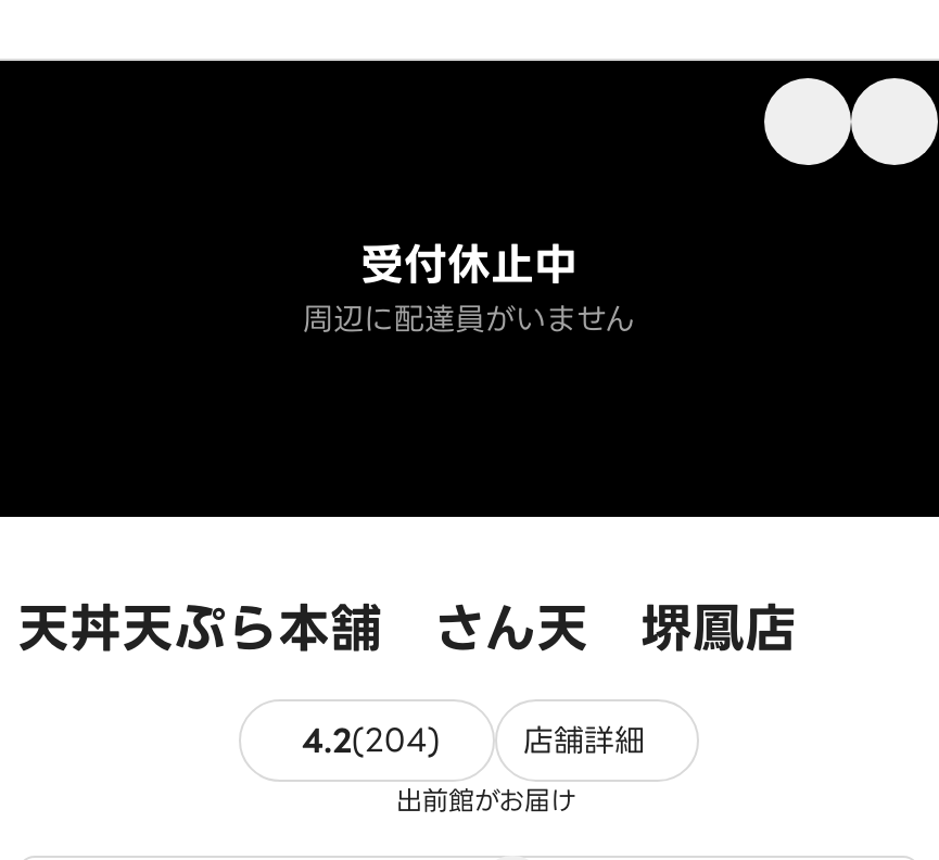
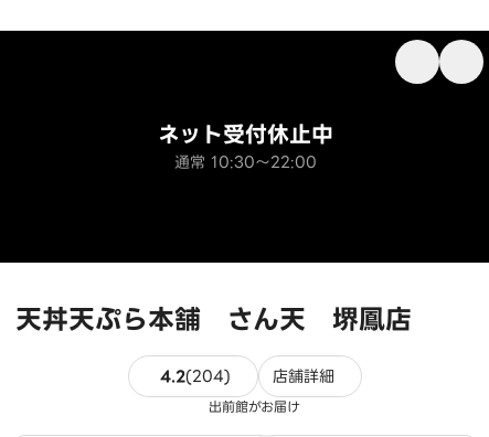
[303,230,635,343] 受付休止中 | 周辺に配達員がいません -> [157,117,333,174] ネット受付休止中 | 通常 10:30～22:00

